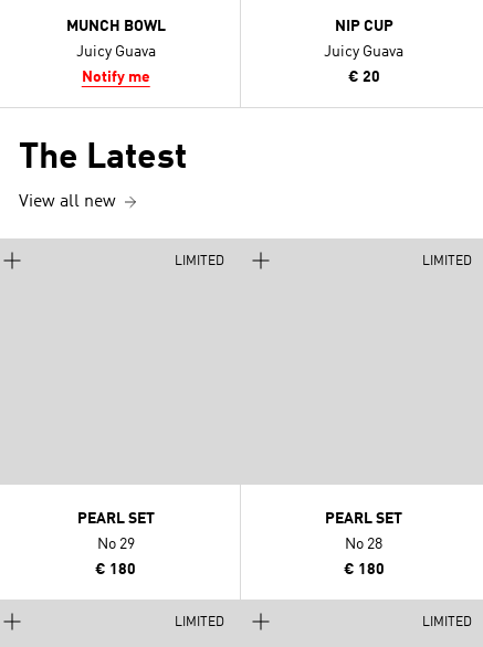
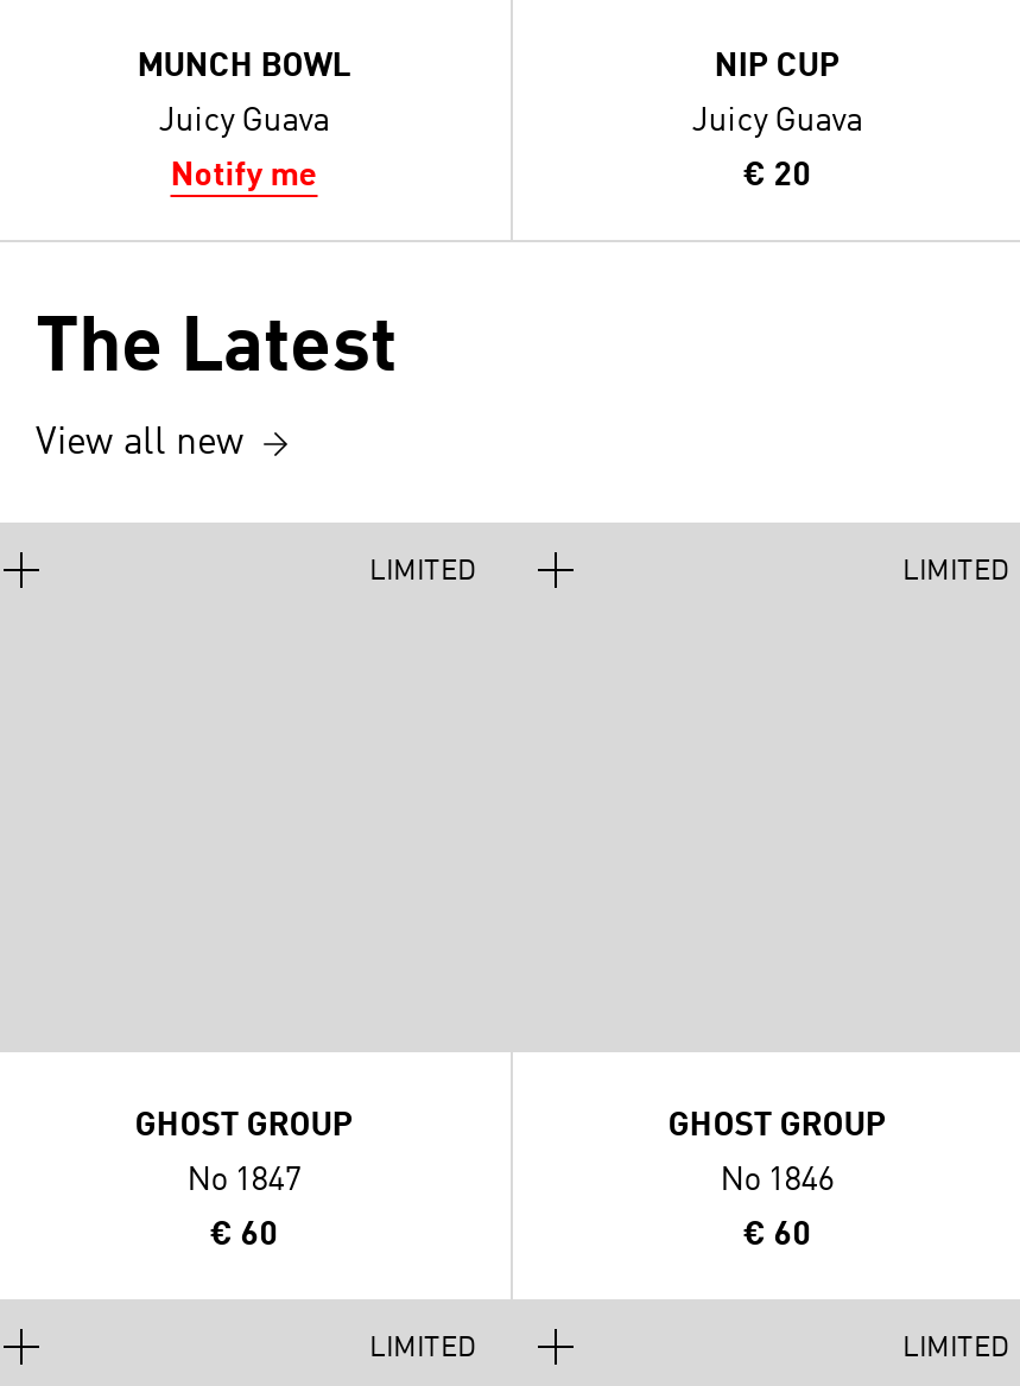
[77,512,155,527] PEARL SET -> [135,1110,353,1143] GHOST GROUP
[325,512,403,527] PEARL SET -> [668,1110,886,1143] GHOST GROUP
[97,537,135,552] No 29 -> [187,1165,301,1198] No 1847
[345,537,383,552] No 28 -> [720,1165,834,1198] No 1846
[95,562,136,578] € 180 -> [209,1219,278,1253] € 60
[344,562,384,578] € 180 -> [743,1219,812,1253] € 60

